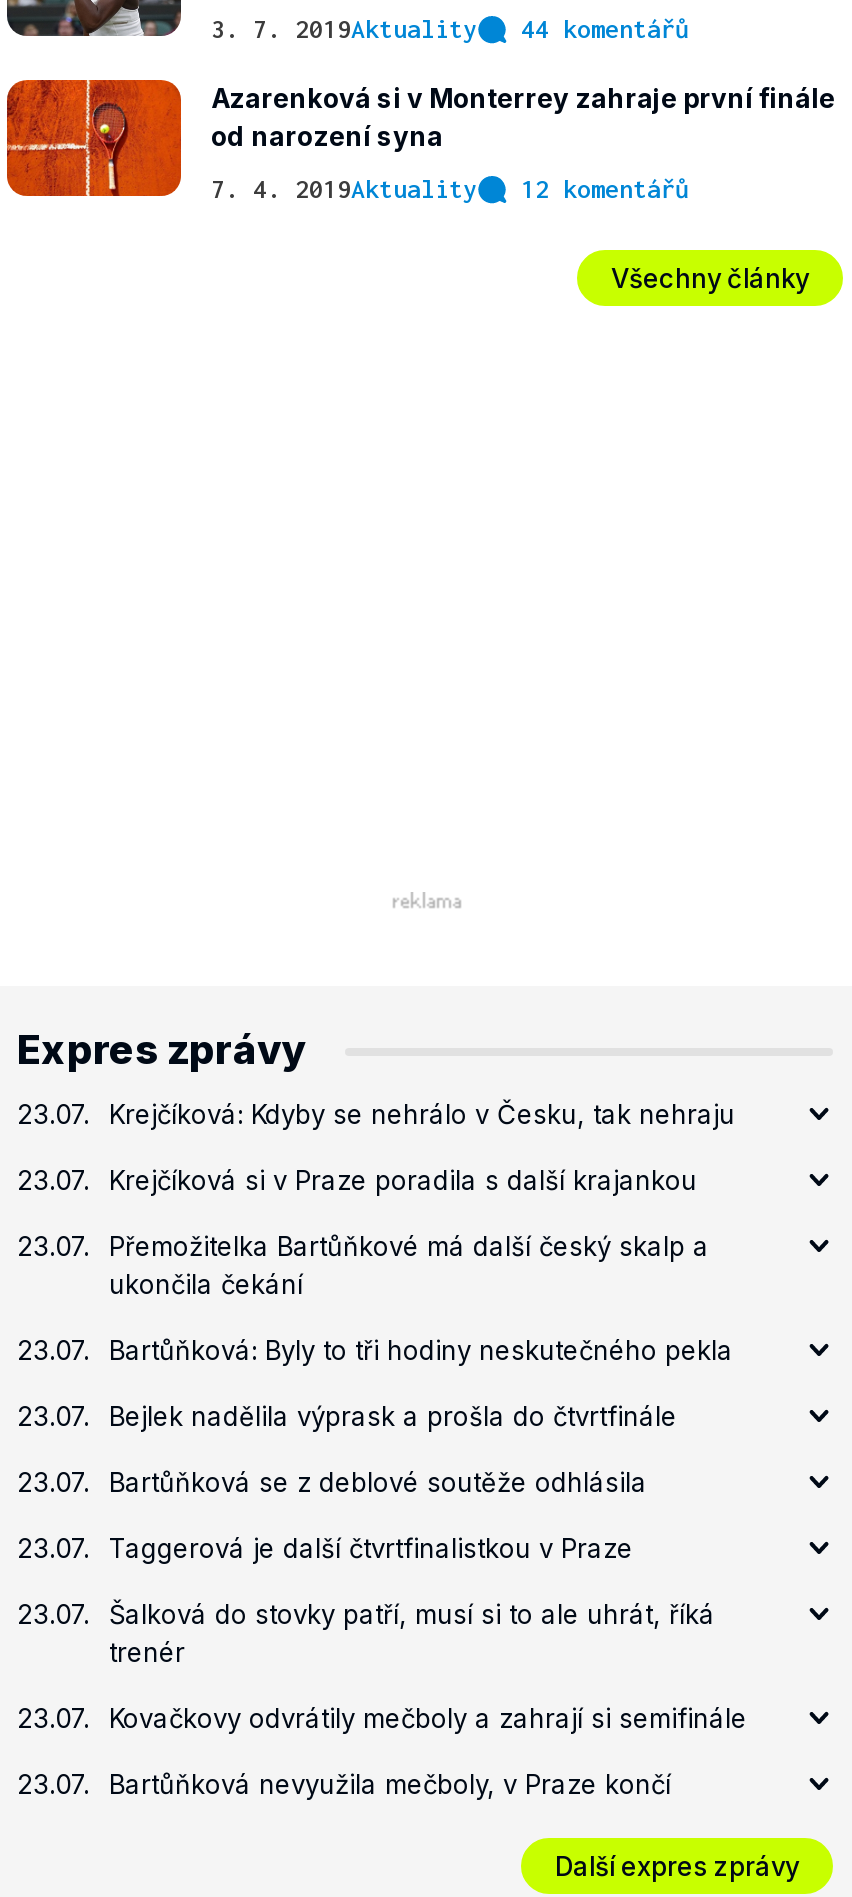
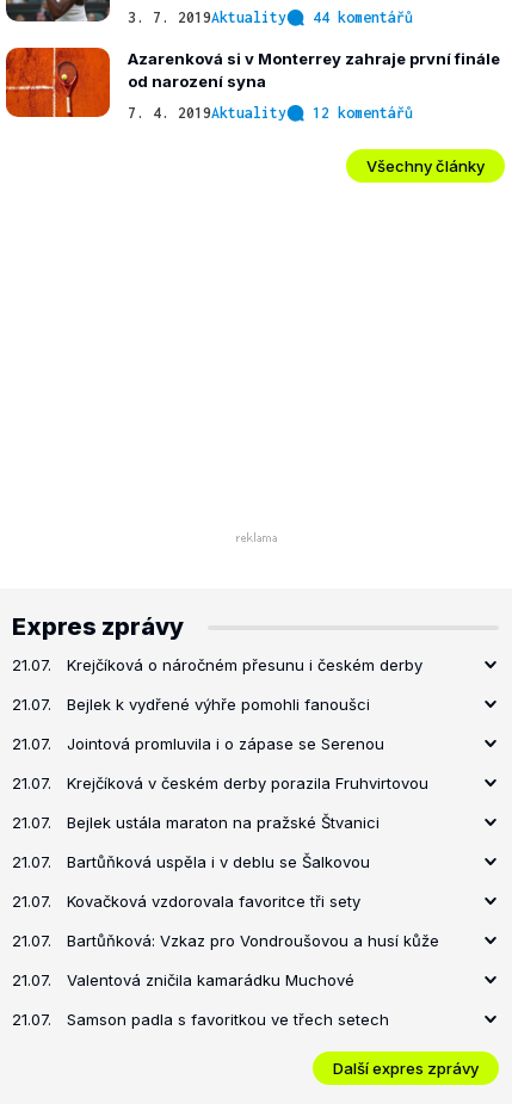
[17,1098,735,1130] 23.07. | Krejčíková: Kdyby se nehrálo v Česku, tak nehraju -> [12,655,422,674] 21.07. | Krejčíková o náročném přesunu i českém derby
[17,1164,697,1196] 23.07. | Krejčíková si v Praze poradila s další krajankou -> [12,695,370,714] 21.07. | Bejlek k vydřené výhře pomohli fanoušci
[17,1230,709,1300] 23.07. | Přemožitelka Bartůňkové má další český skalp a | ukončila čekání -> [12,734,384,753] 21.07. | Jointová promluvila i o zápase se Serenou
[17,1334,733,1366] 23.07. | Bartůňková: Byly to tři hodiny neskutečného pekla -> [12,773,428,792] 21.07. | Krejčíková v českém derby porazila Fruhvirtovou
[17,1400,677,1432] 23.07. | Bejlek nadělila výprask a prošla do čtvrtfinále -> [12,813,380,832] 21.07. | Bejlek ustála maraton na pražské Štvanici
[17,1466,647,1498] 23.07. | Bartůňková se z deblové soutěže odhlásila -> [12,852,370,871] 21.07. | Bartůňková uspěla i v deblu se Šalkovou
[17,1532,633,1564] 23.07. | Taggerová je další čtvrtfinalistkou v Praze -> [12,892,360,911] 21.07. | Kovačková vzdorovala favoritce tři sety
[17,1598,715,1668] 23.07. | Šalková do stovky patří, musí si to ale uhrát, říká | trenér -> [12,931,439,950] 21.07. | Bartůňková: Vzkaz pro Vondroušovou a husí kůže
[17,1702,747,1734] 23.07. | Kovačkovy odvrátily mečboly a zahrají si semifinále -> [12,970,354,989] 21.07. | Valentová zničila kamarádku Muchové
[17,1768,671,1800] 23.07. | Bartůňková nevyužila mečboly, v Praze končí -> [12,1010,389,1029] 21.07. | Samson padla s favoritkou ve třech setech

